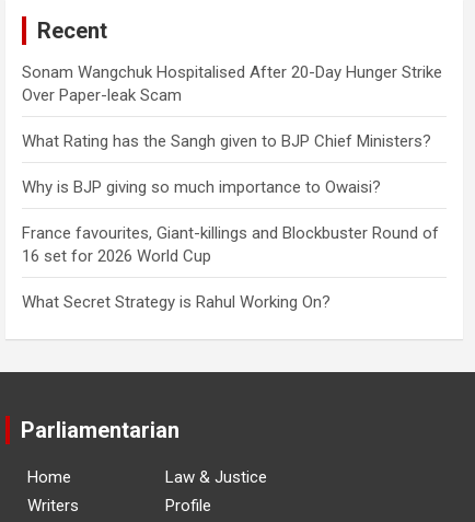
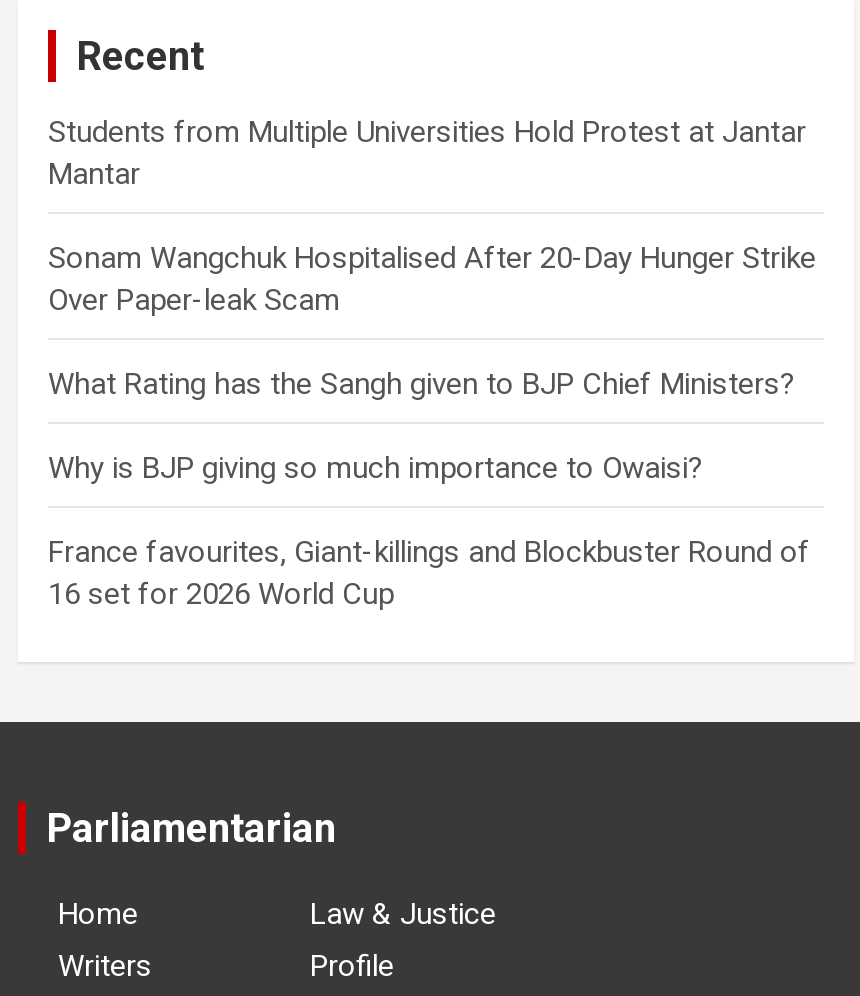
none -> [48,114,806,192] Students from Multiple Universities Hold Protest at Jantar | Mantar
moved [22,62,442,266] -> [48,240,816,612]: Sonam Wangchuk Hospitalised After 20-Day Hunger Strike | Over Paper-leak Scam | What Rating has the Sangh given to BJP Chief Ministers? | Why is BJP giving so much importance to Owaisi? | France favourites, Giant-killings and Blockbuster Round of | 16 set for 2026 World Cup
[22,292,331,312] What Secret Strategy is Rahul Working On? -> none

